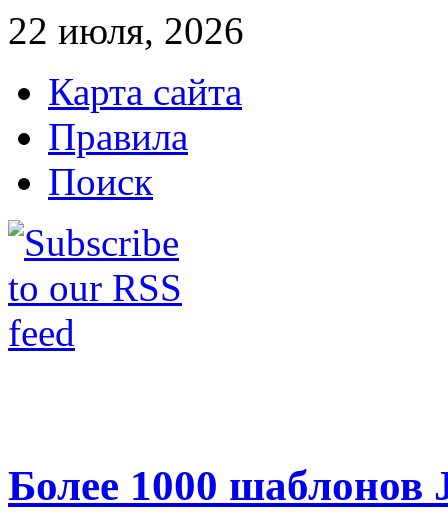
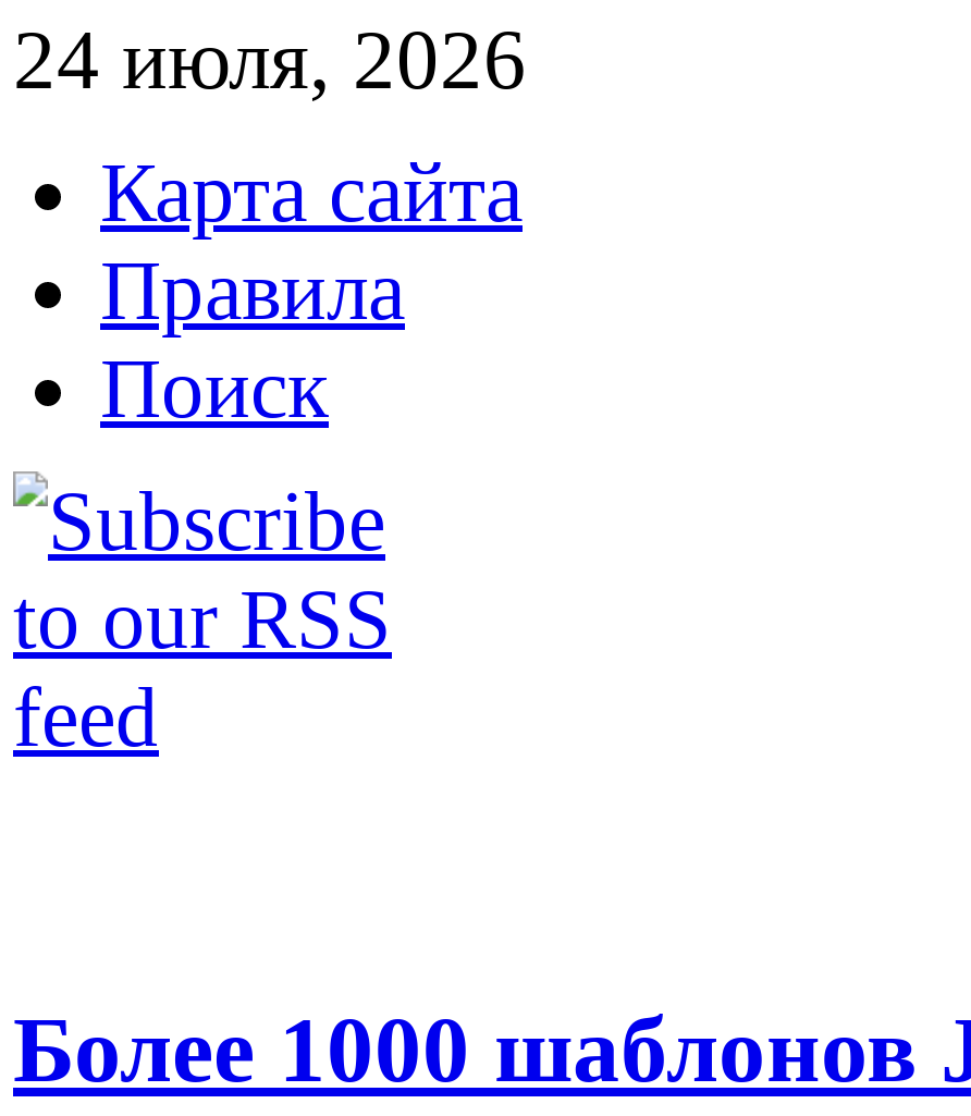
[8,9,244,52] 22 июля, 2026 -> [13,12,527,106] 24 июля, 2026

